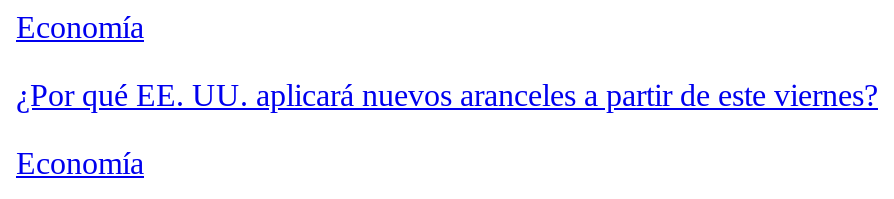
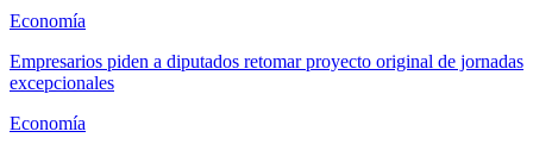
[16,77,878,111] ¿Por qué EE. UU. aplicará nuevos aranceles a partir de este viernes? -> [10,51,523,92] Empresarios piden a diputados retomar proyecto original de jornadas | excepcionales

